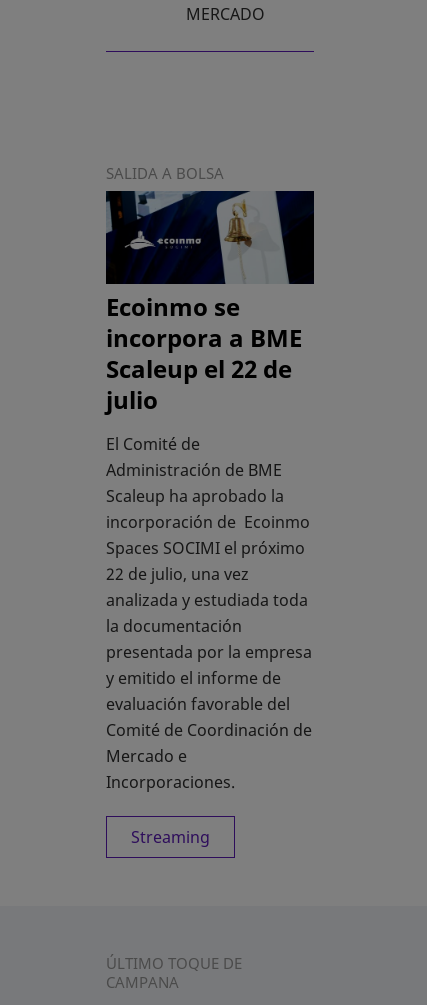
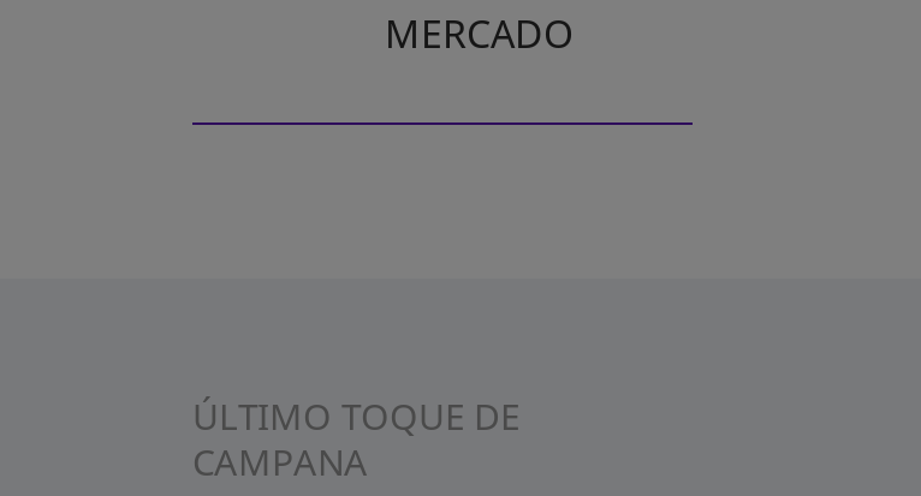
[106,163,224,183] SALIDA A BOLSA -> none
[105,190,312,848] [image] | Ecoinmo se | incorpora a BME | Scaleup el 22 de | julio | El Comité de | Administración de BME | Scaleup ha aprobado la | incorporación de Ecoinmo | Spaces SOCIMI el próximo | 22 de julio, una vez | analizada y estudiada toda | la documentación | presentada por la empresa | y emitido el informe de | evaluación favorable del | Comité de Coordinación de | Mercado e | Incorporaciones. | Streaming -> none
[267,190,315,285] [image] -> none

